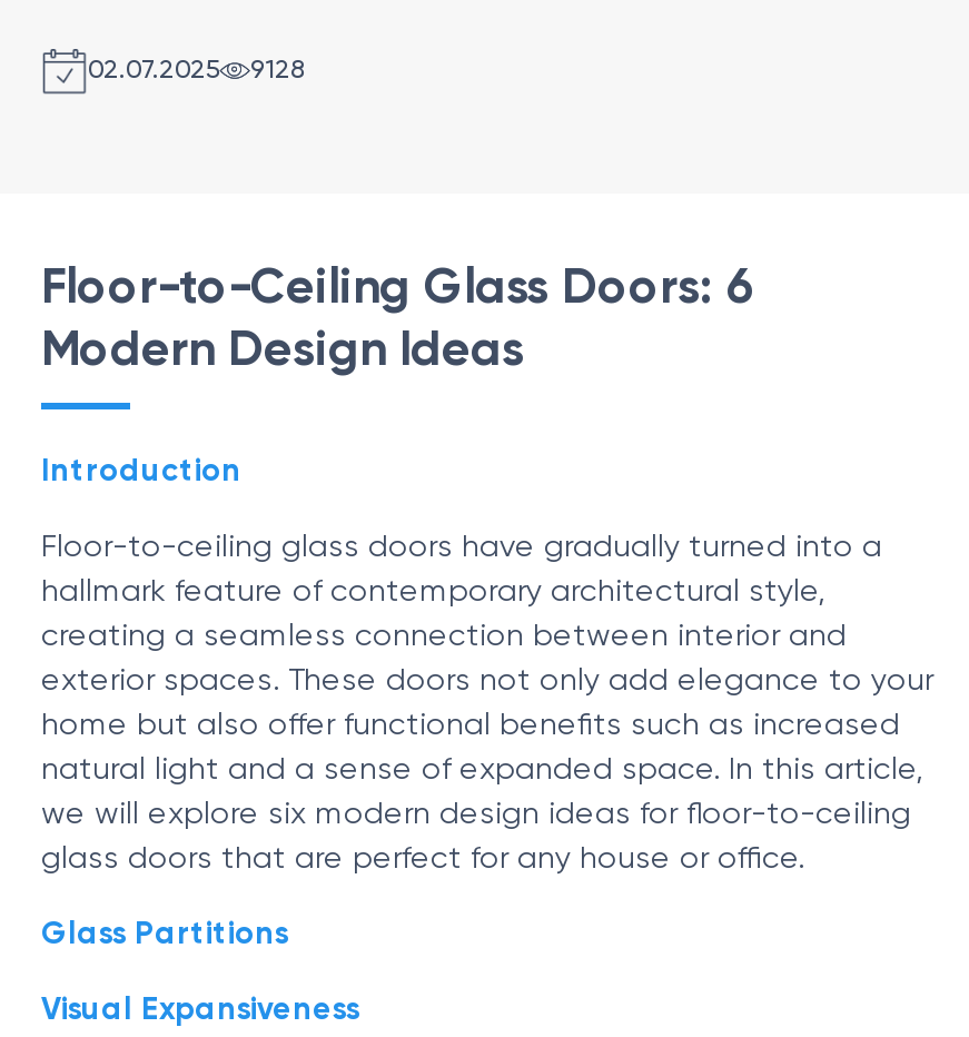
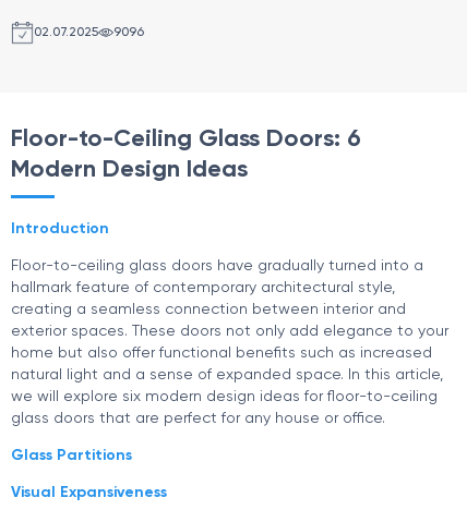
[88,58,306,85] 02.07.2025 9128 -> [34,26,144,39] 02.07.2025 9096

